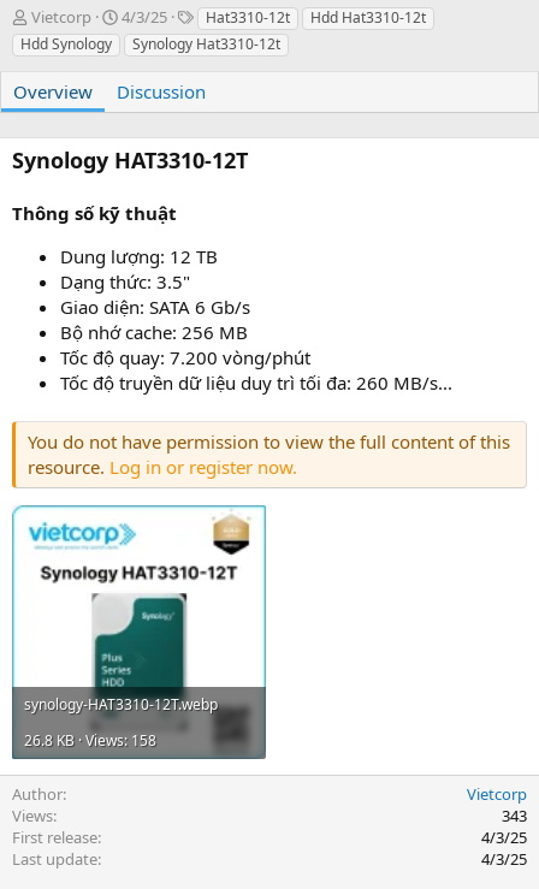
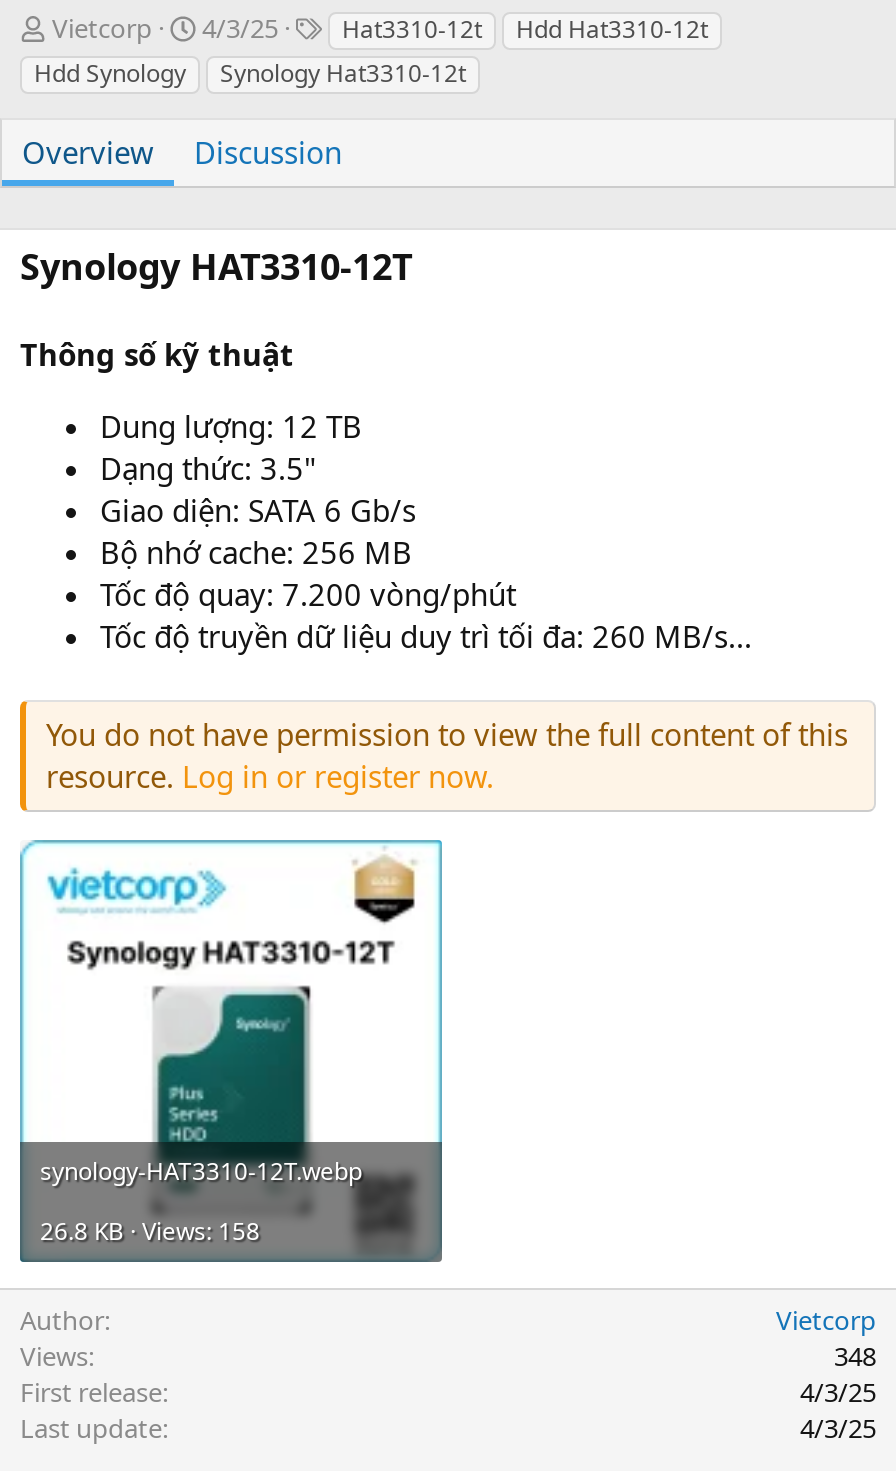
[502,805,527,827] 343 -> [834,1339,876,1375] 348

